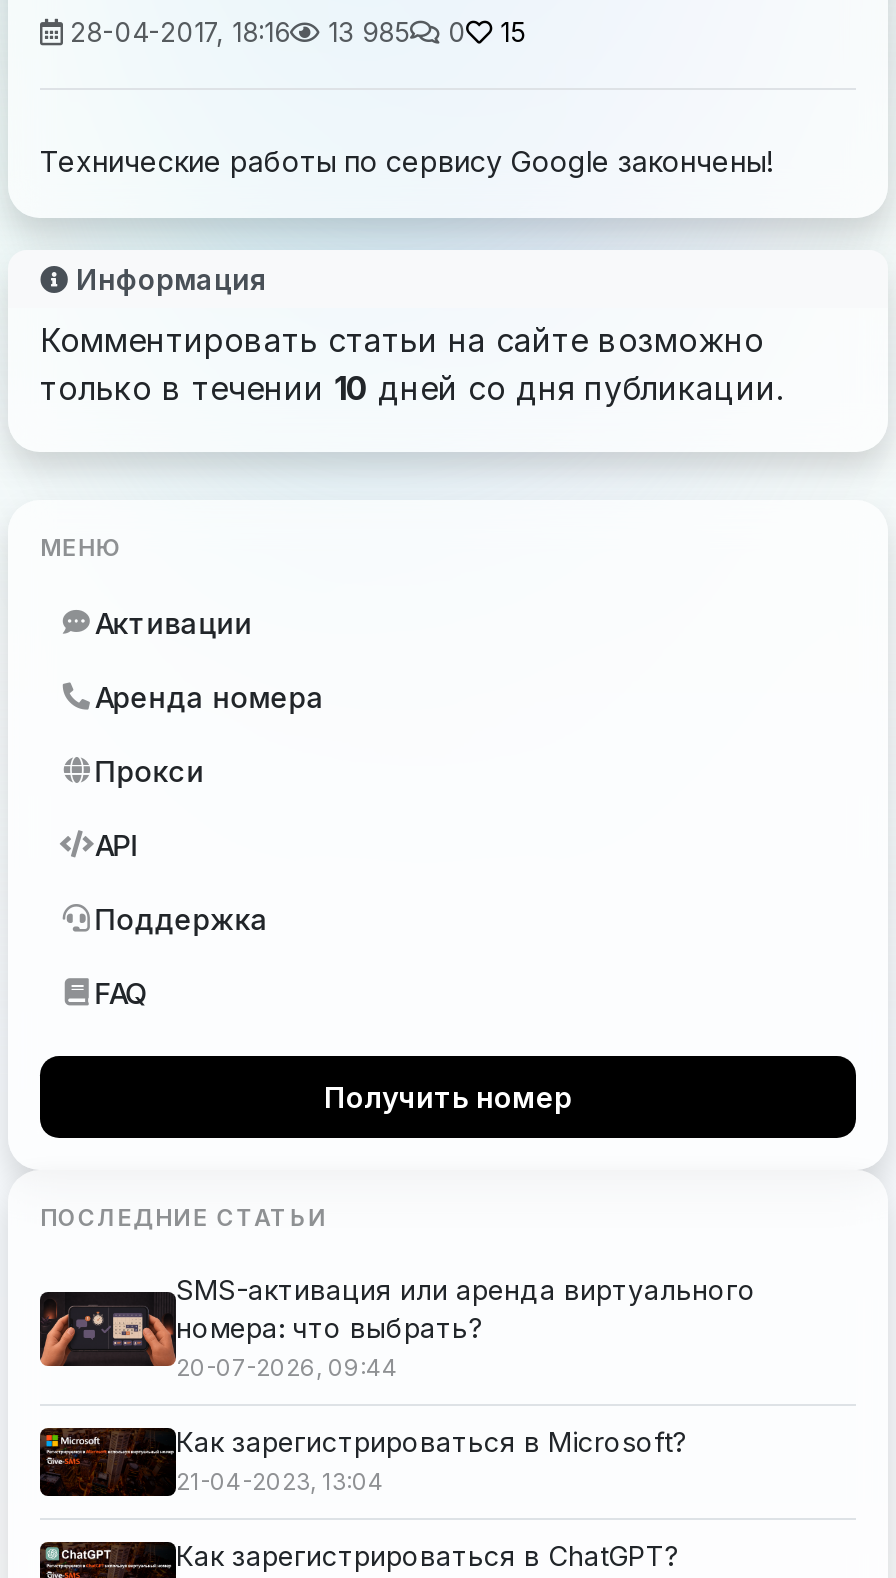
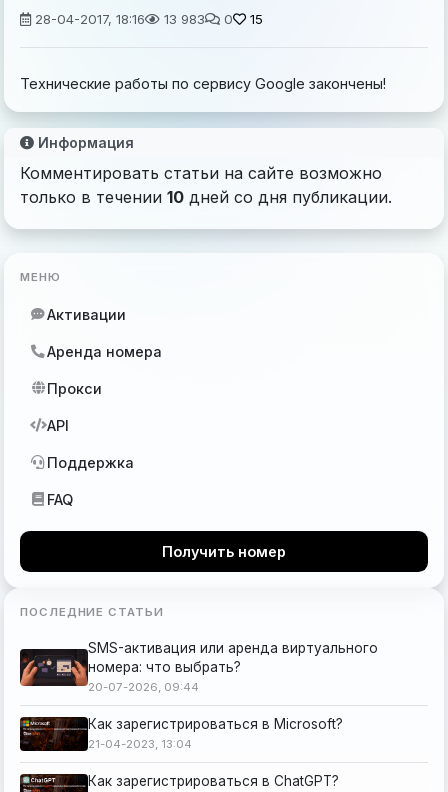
[328,16,410,48] 13 985 -> [164,11,205,27] 13 983

